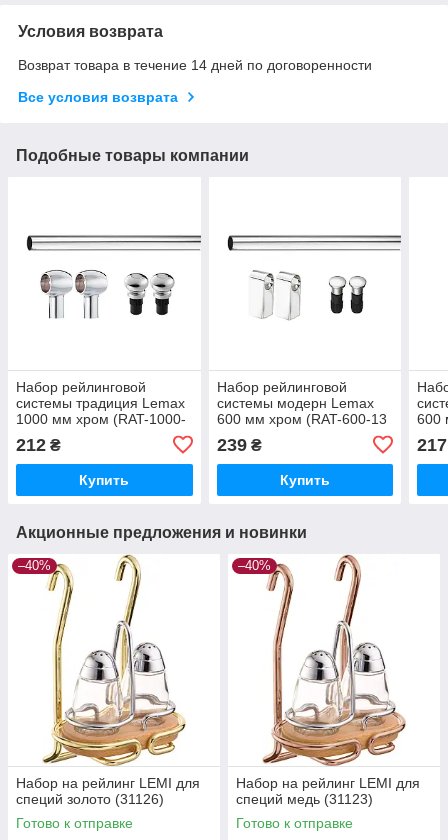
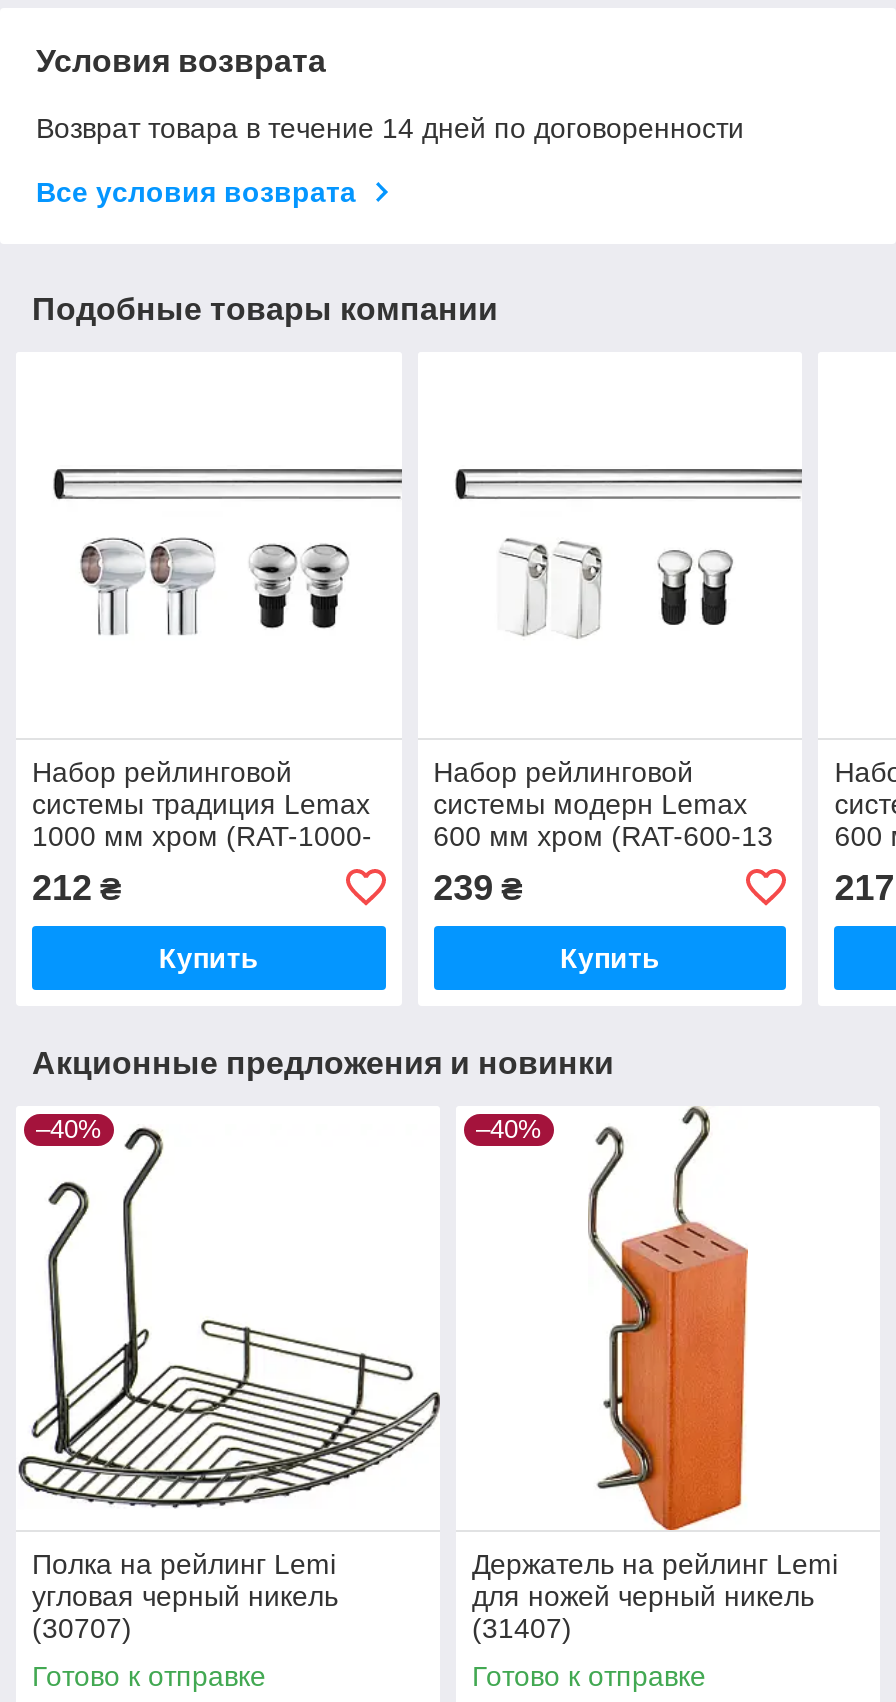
[16,554,200,807] [image] | Набор на рейлинг LEMI для | специй золото (31126) -> [16,1108,442,1644] [image] | Полка на рейлинг Lemi | угловая черный никель | (30707)
[236,557,420,807] [image] | Набор на рейлинг LEMI для | специй медь (31123) -> [472,1110,838,1644] [image] | Держатель на рейлинг Lemi | для ножей черный никель | (31407)

